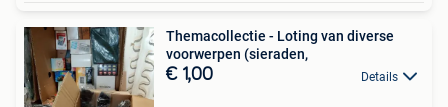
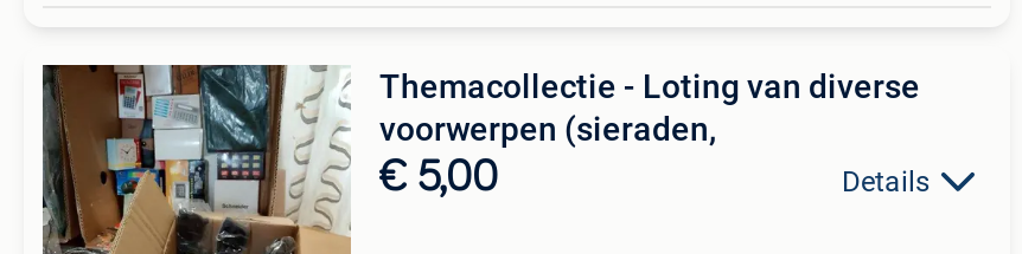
[166,66,213,84] € 1,00 -> [379,158,498,200] € 5,00

